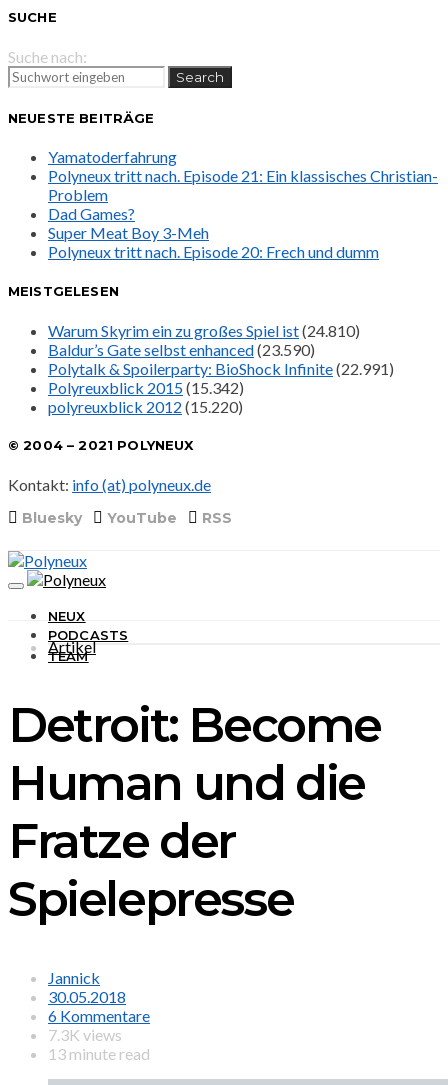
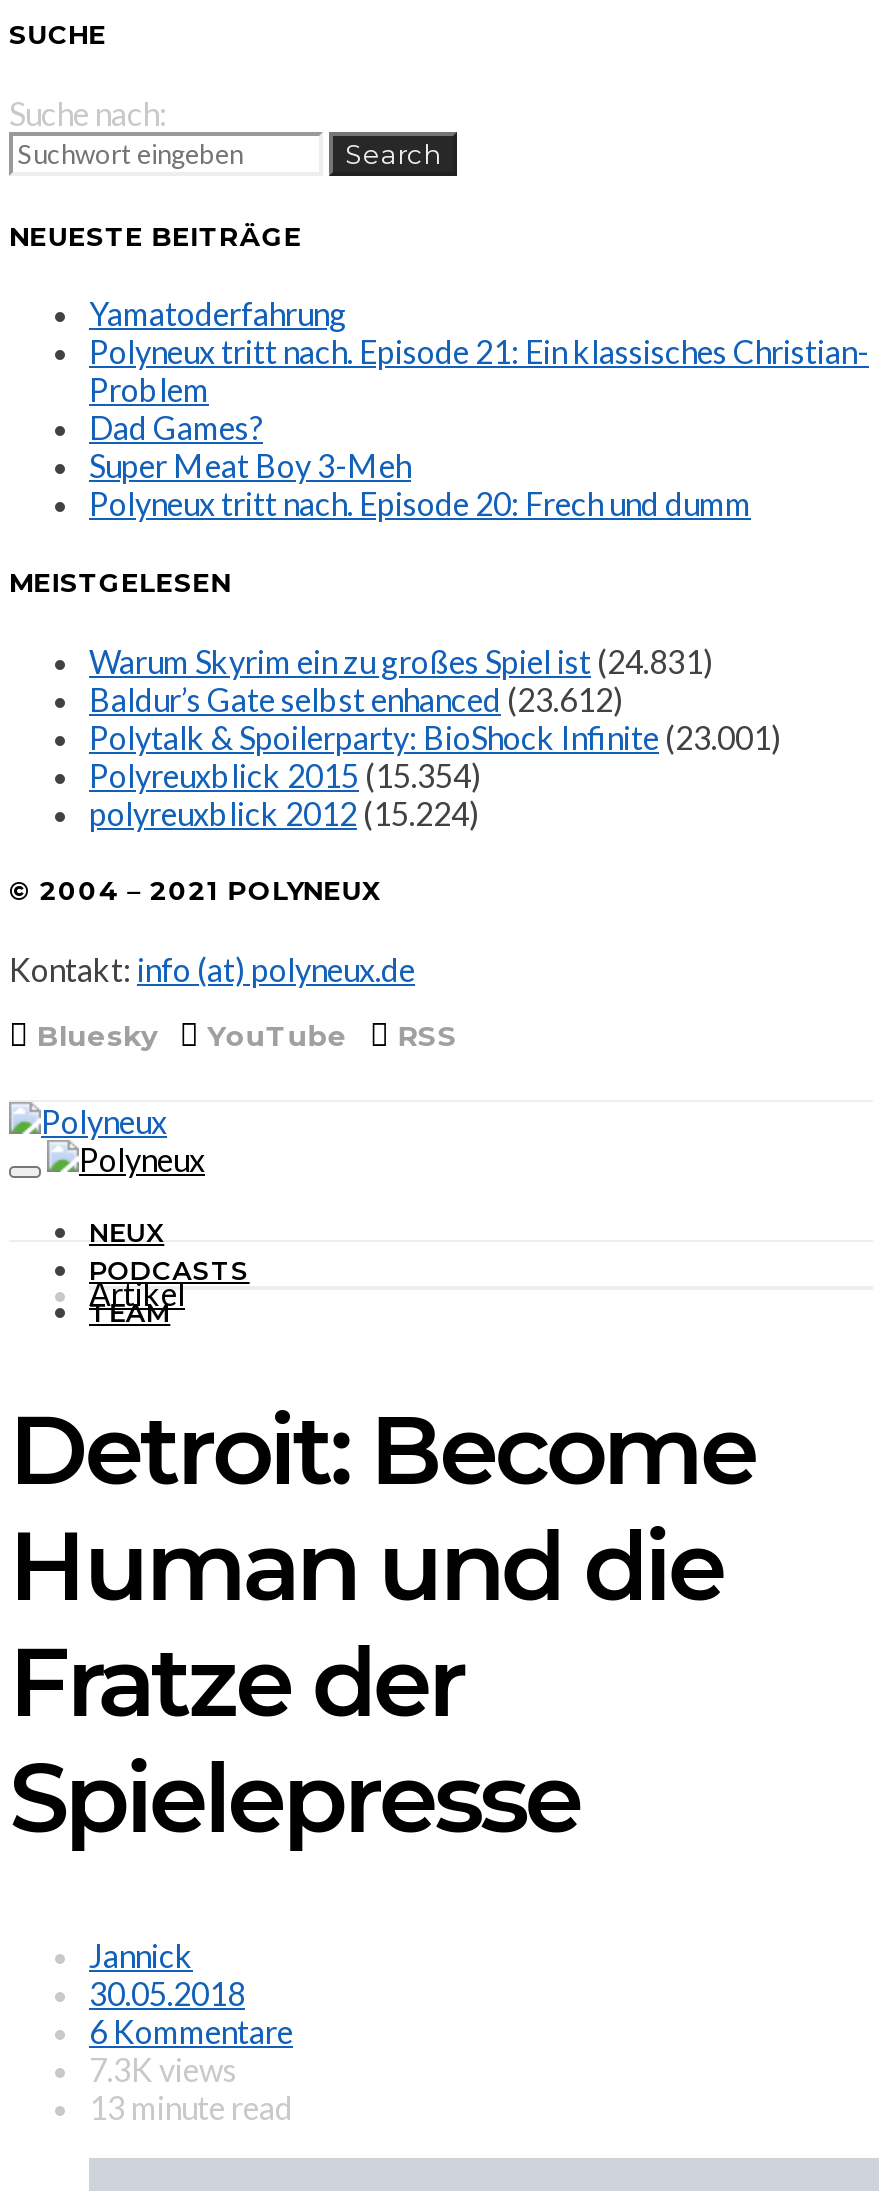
[48,321,360,340] Warum Skyrim ein zu großes Spiel ist (24.810) -> [89,641,713,679] Warum Skyrim ein zu großes Spiel ist (24.831)
[48,340,315,359] Baldur’s Gate selbst enhanced (23.590) -> [89,679,623,717] Baldur’s Gate selbst enhanced (23.612)
[48,359,394,378] Polytalk & Spoilerparty: BioShock Infinite (22.991) -> [89,717,781,755] Polytalk & Spoilerparty: BioShock Infinite (23.001)
[48,378,244,397] Polyreuxblick 2015 (15.342) -> [89,755,481,793] Polyreuxblick 2015 (15.354)
[48,397,243,416] polyreuxblick 2012 (15.220) -> [89,793,479,831] polyreuxblick 2012 (15.224)

